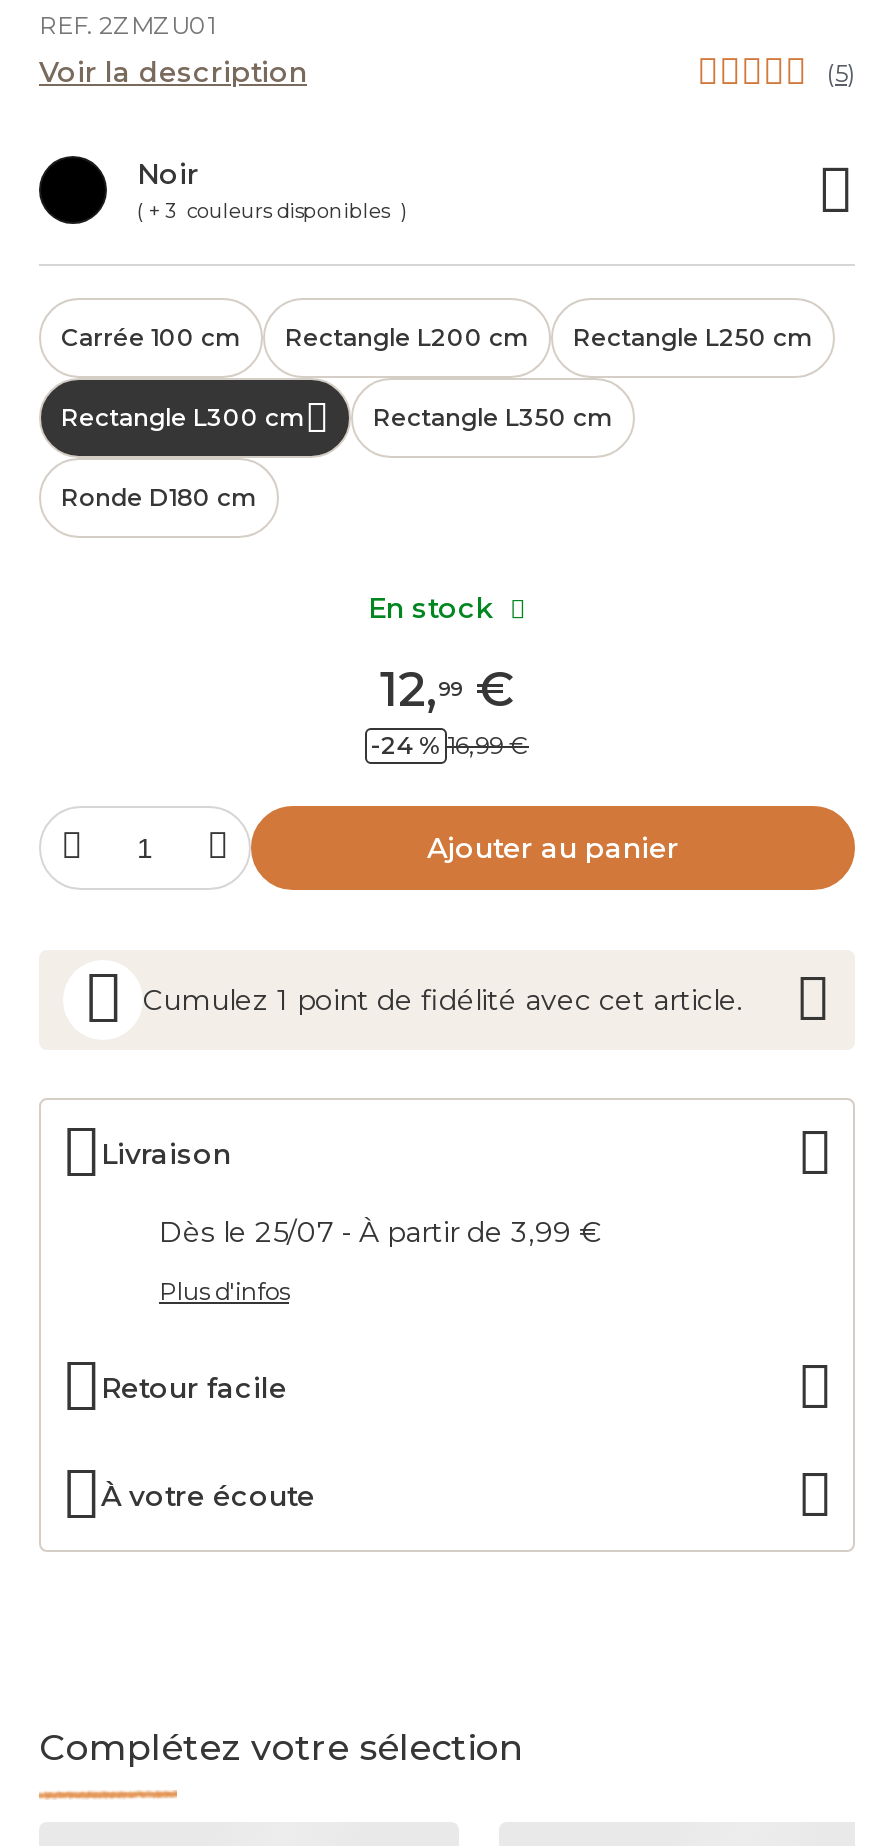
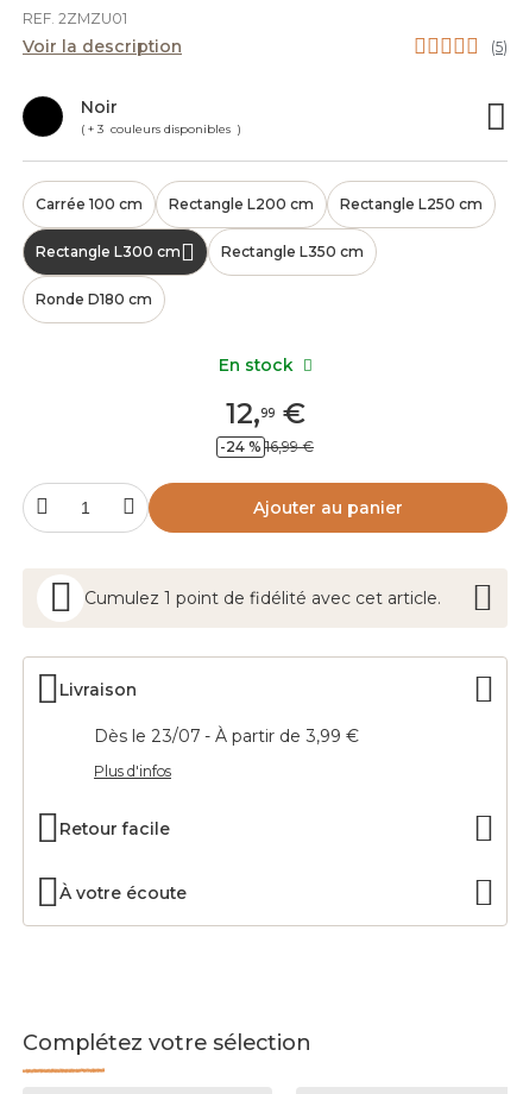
[159,1214,601,1250] Dès le 25/07 - À partir de 3,99 € -> [94,725,359,747] Dès le 23/07 - À partir de 3,99 €

